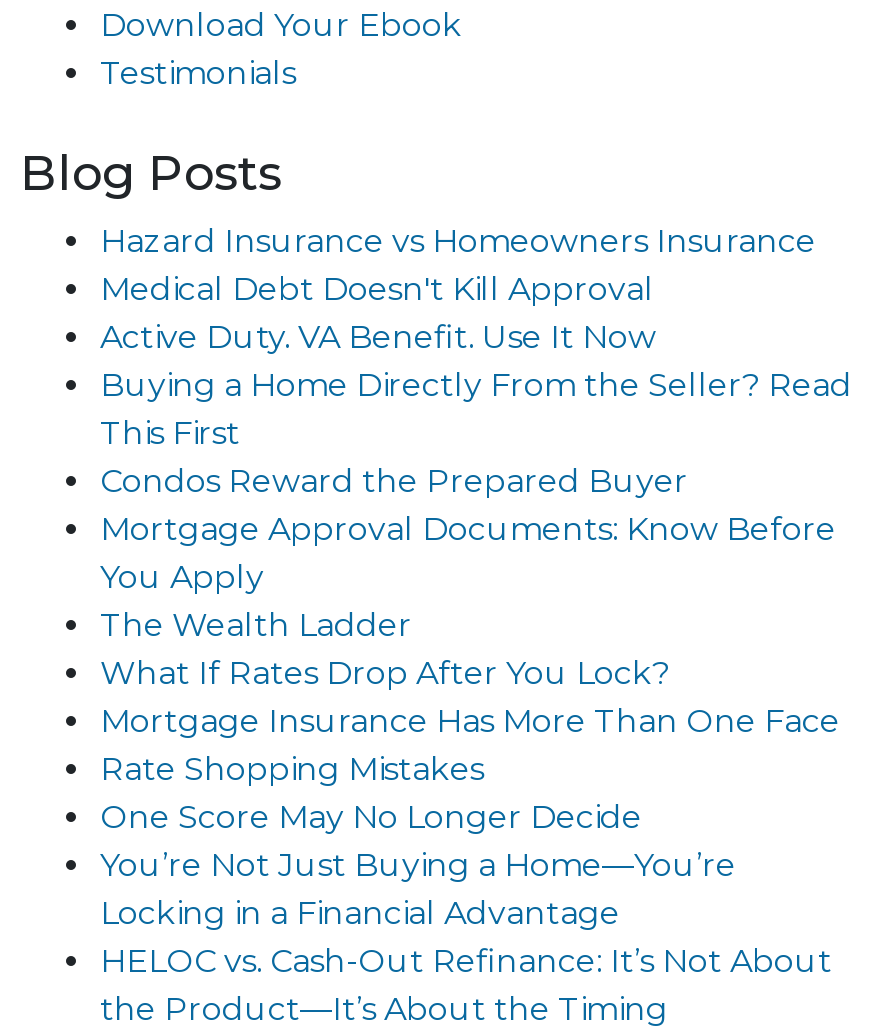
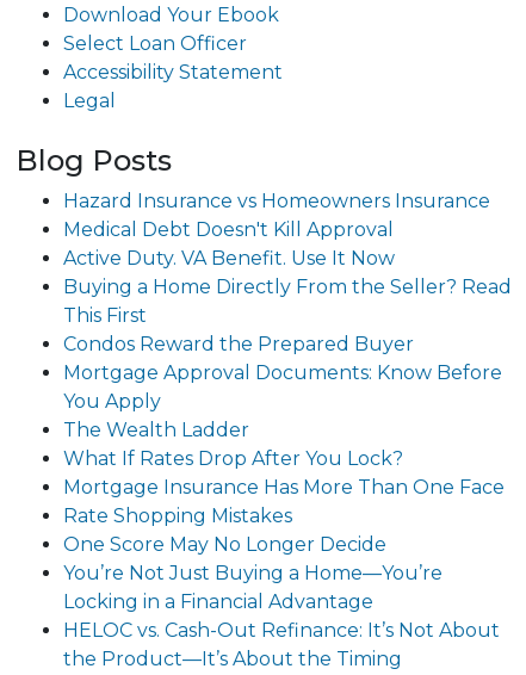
[100,54,296,92] Testimonials -> [63,32,283,112] Select Loan Officer | Accessibility Statement | Legal

